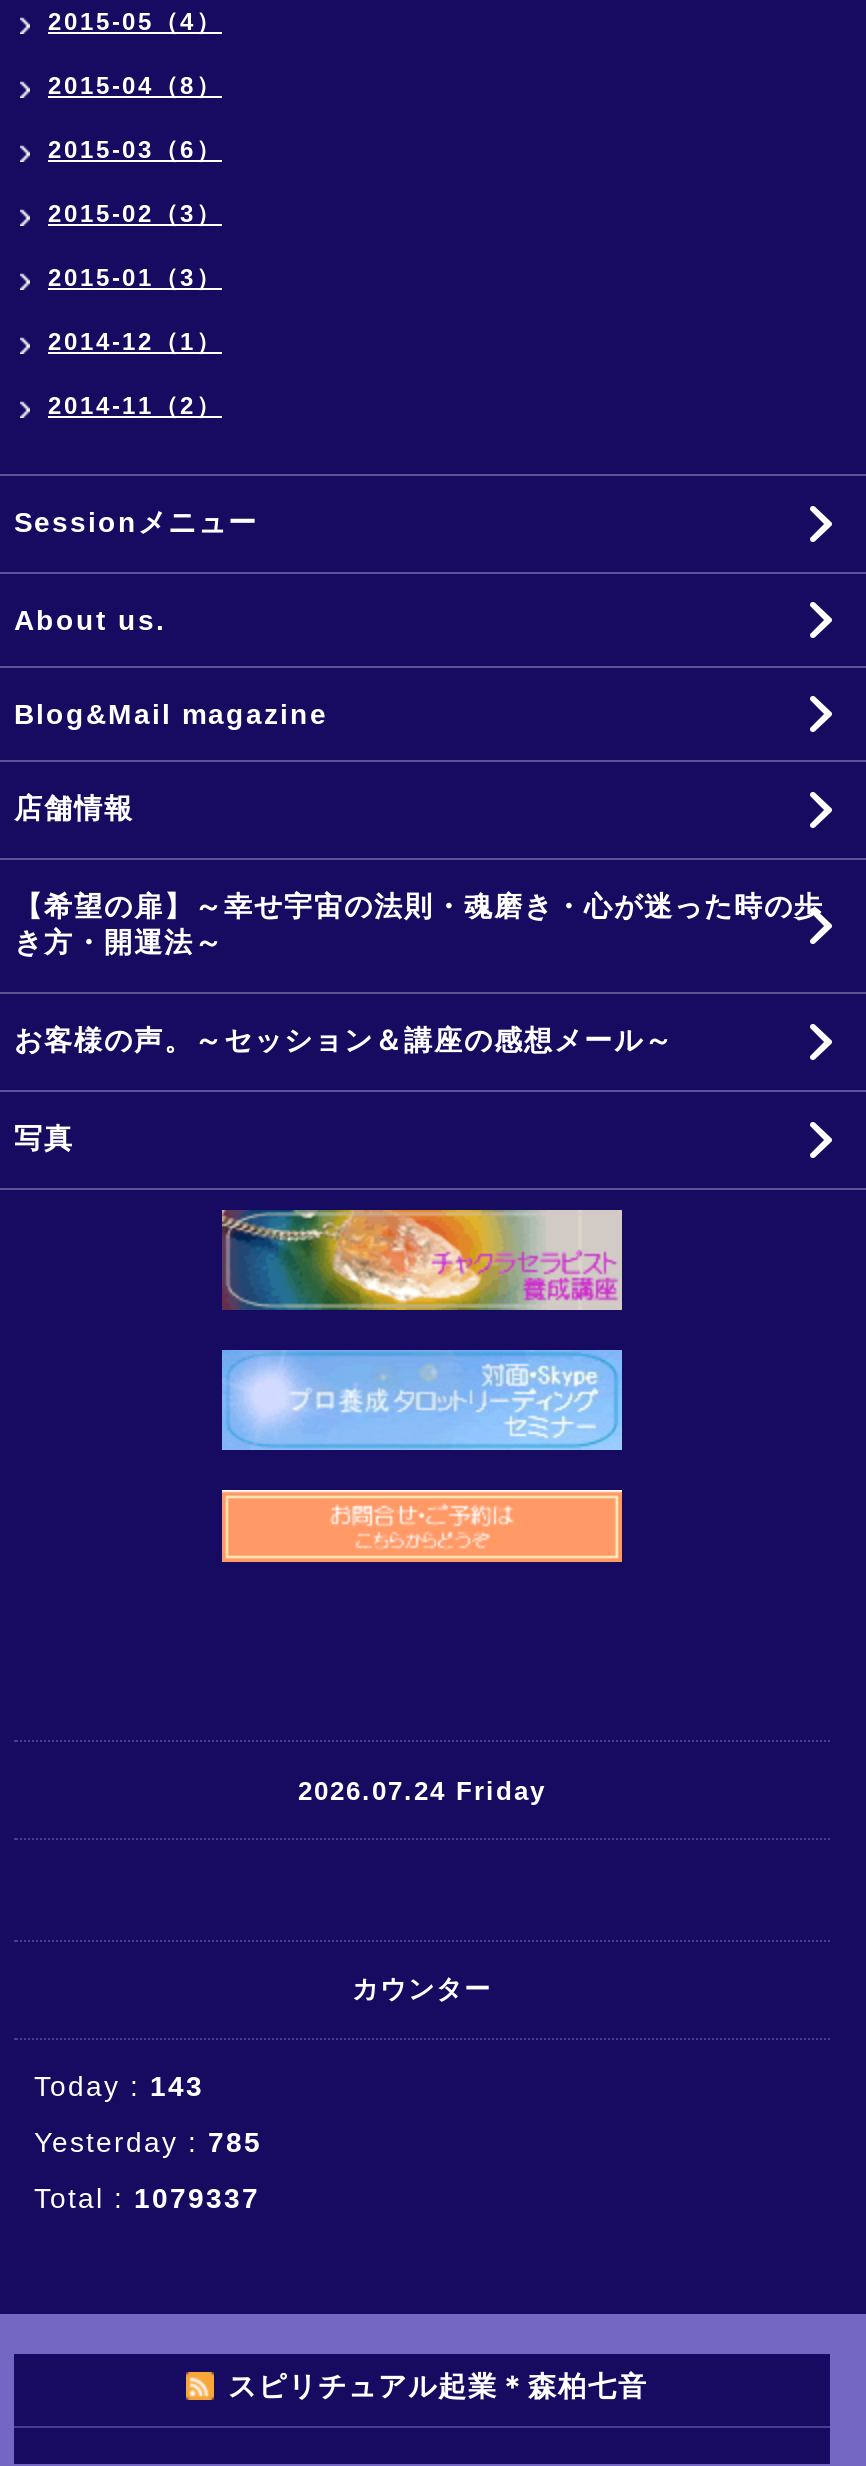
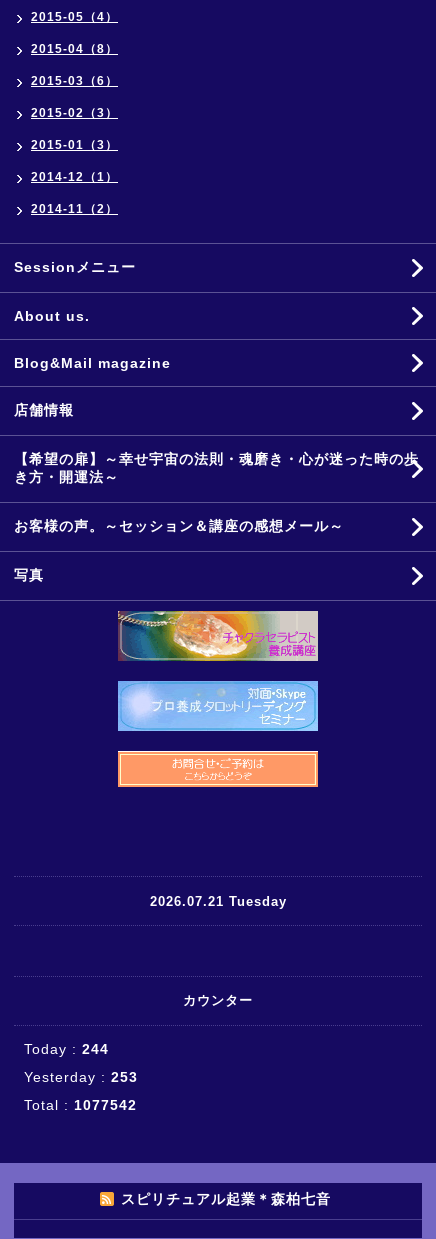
[298,1775,546,1805] 2026.07.24 Friday -> [149,893,286,908] 2026.07.21 Tuesday
[34,2070,204,2102] Today : 143 -> [24,1041,109,1057] Today : 244
[34,2126,262,2158] Yesterday : 785 -> [24,1069,138,1085] Yesterday : 253
[34,2182,260,2214] Total : 1079337 -> [24,1097,137,1113] Total : 1077542

